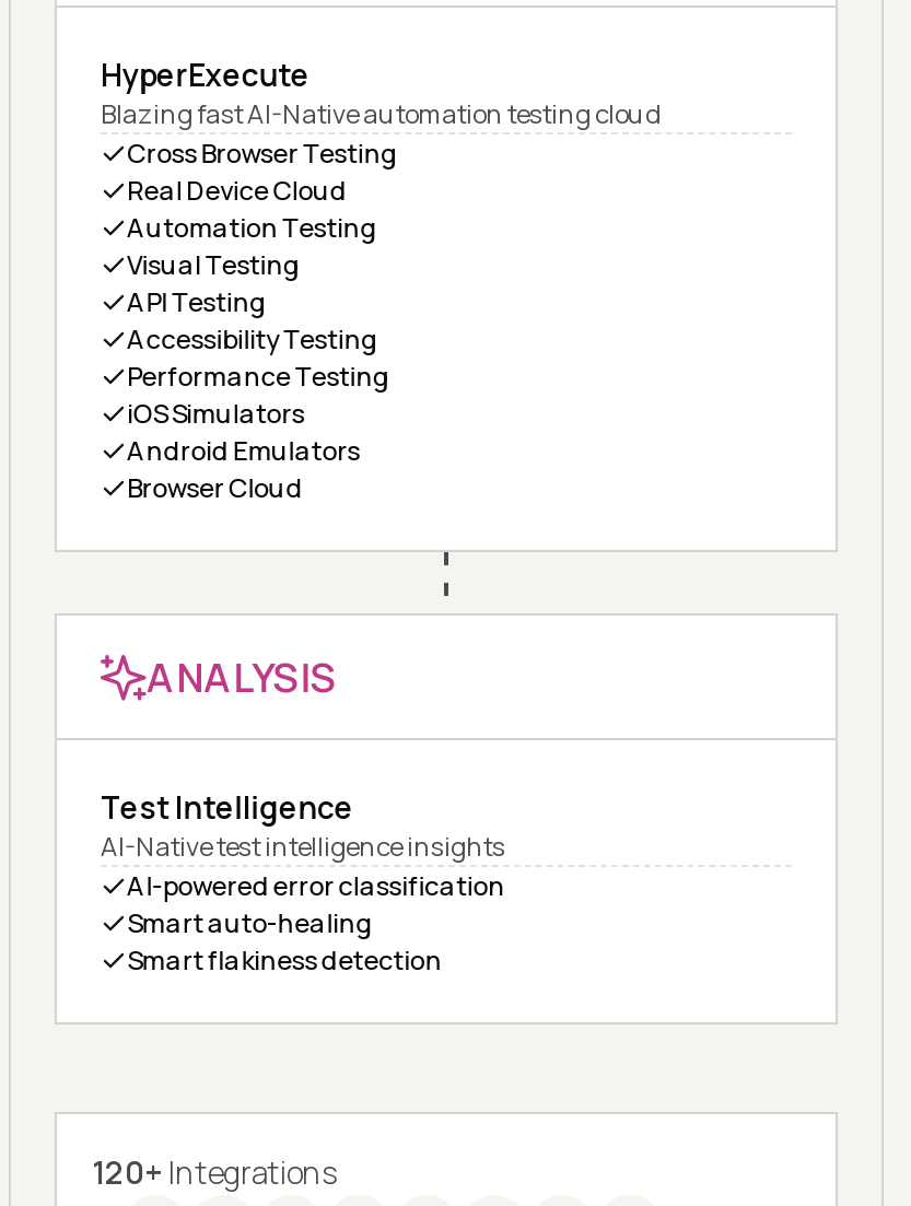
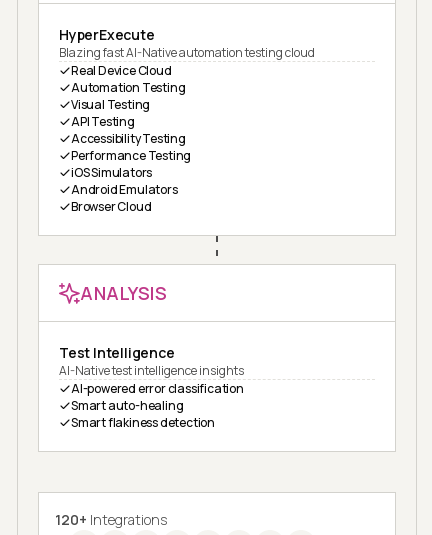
[127,135,398,172] Cross Browser Testing -> none

